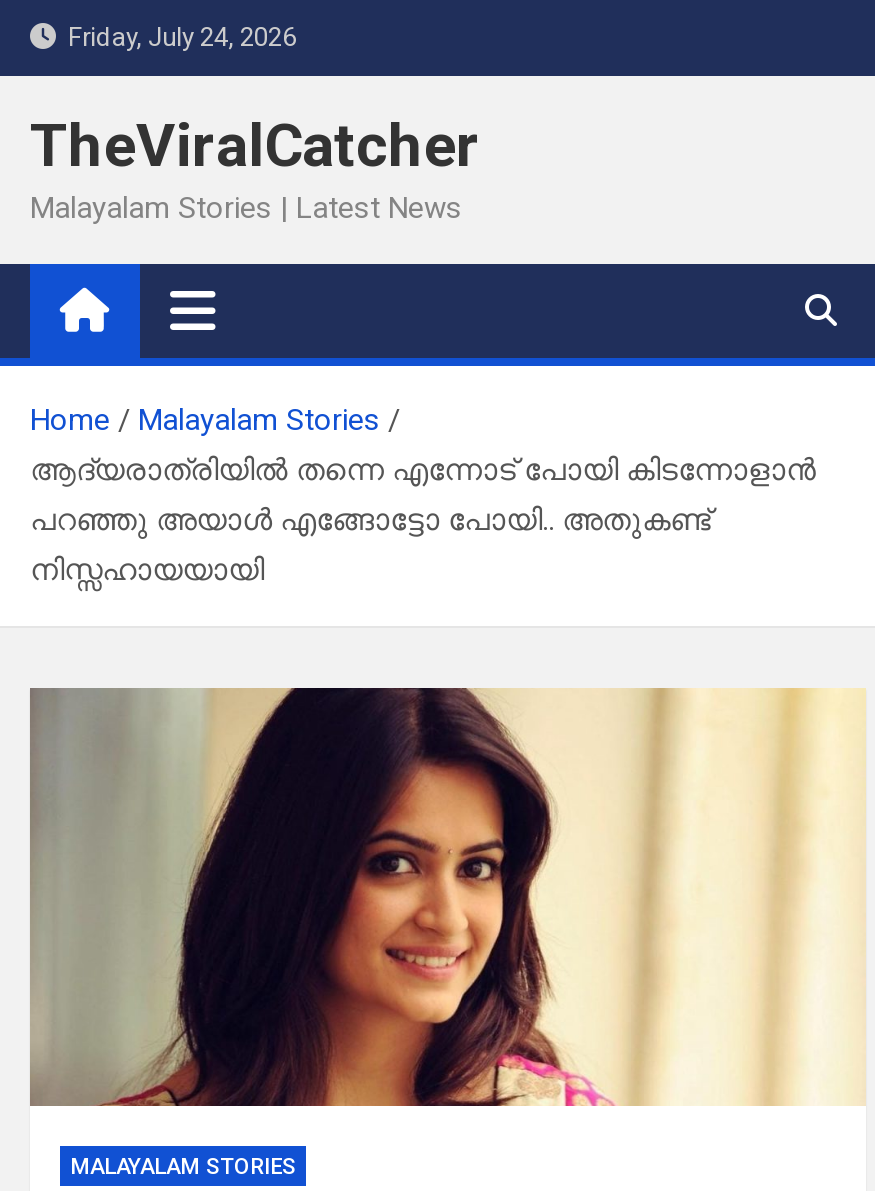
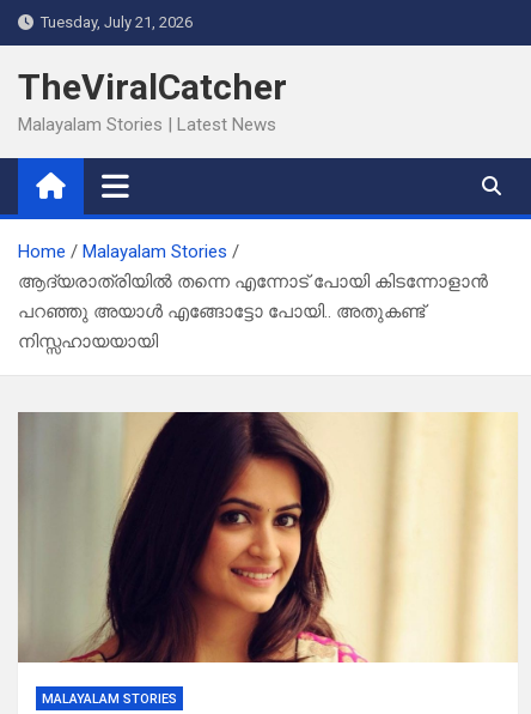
[56,22,296,52] Friday, July 24, 2026 -> [33,13,193,31] Tuesday, July 21, 2026

